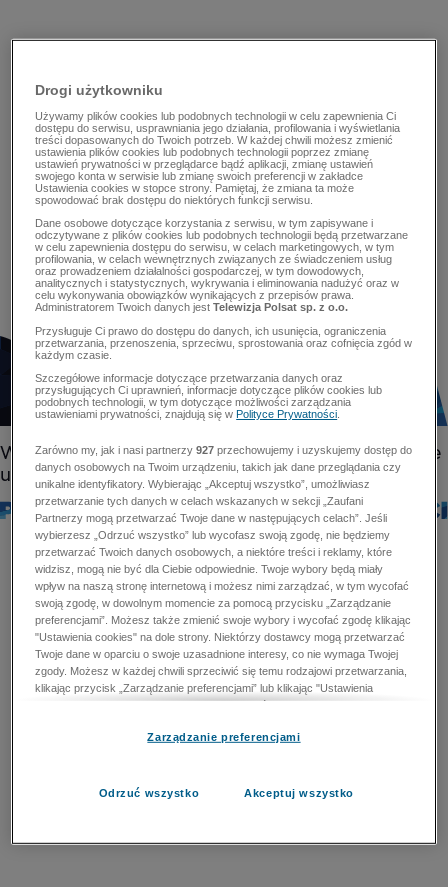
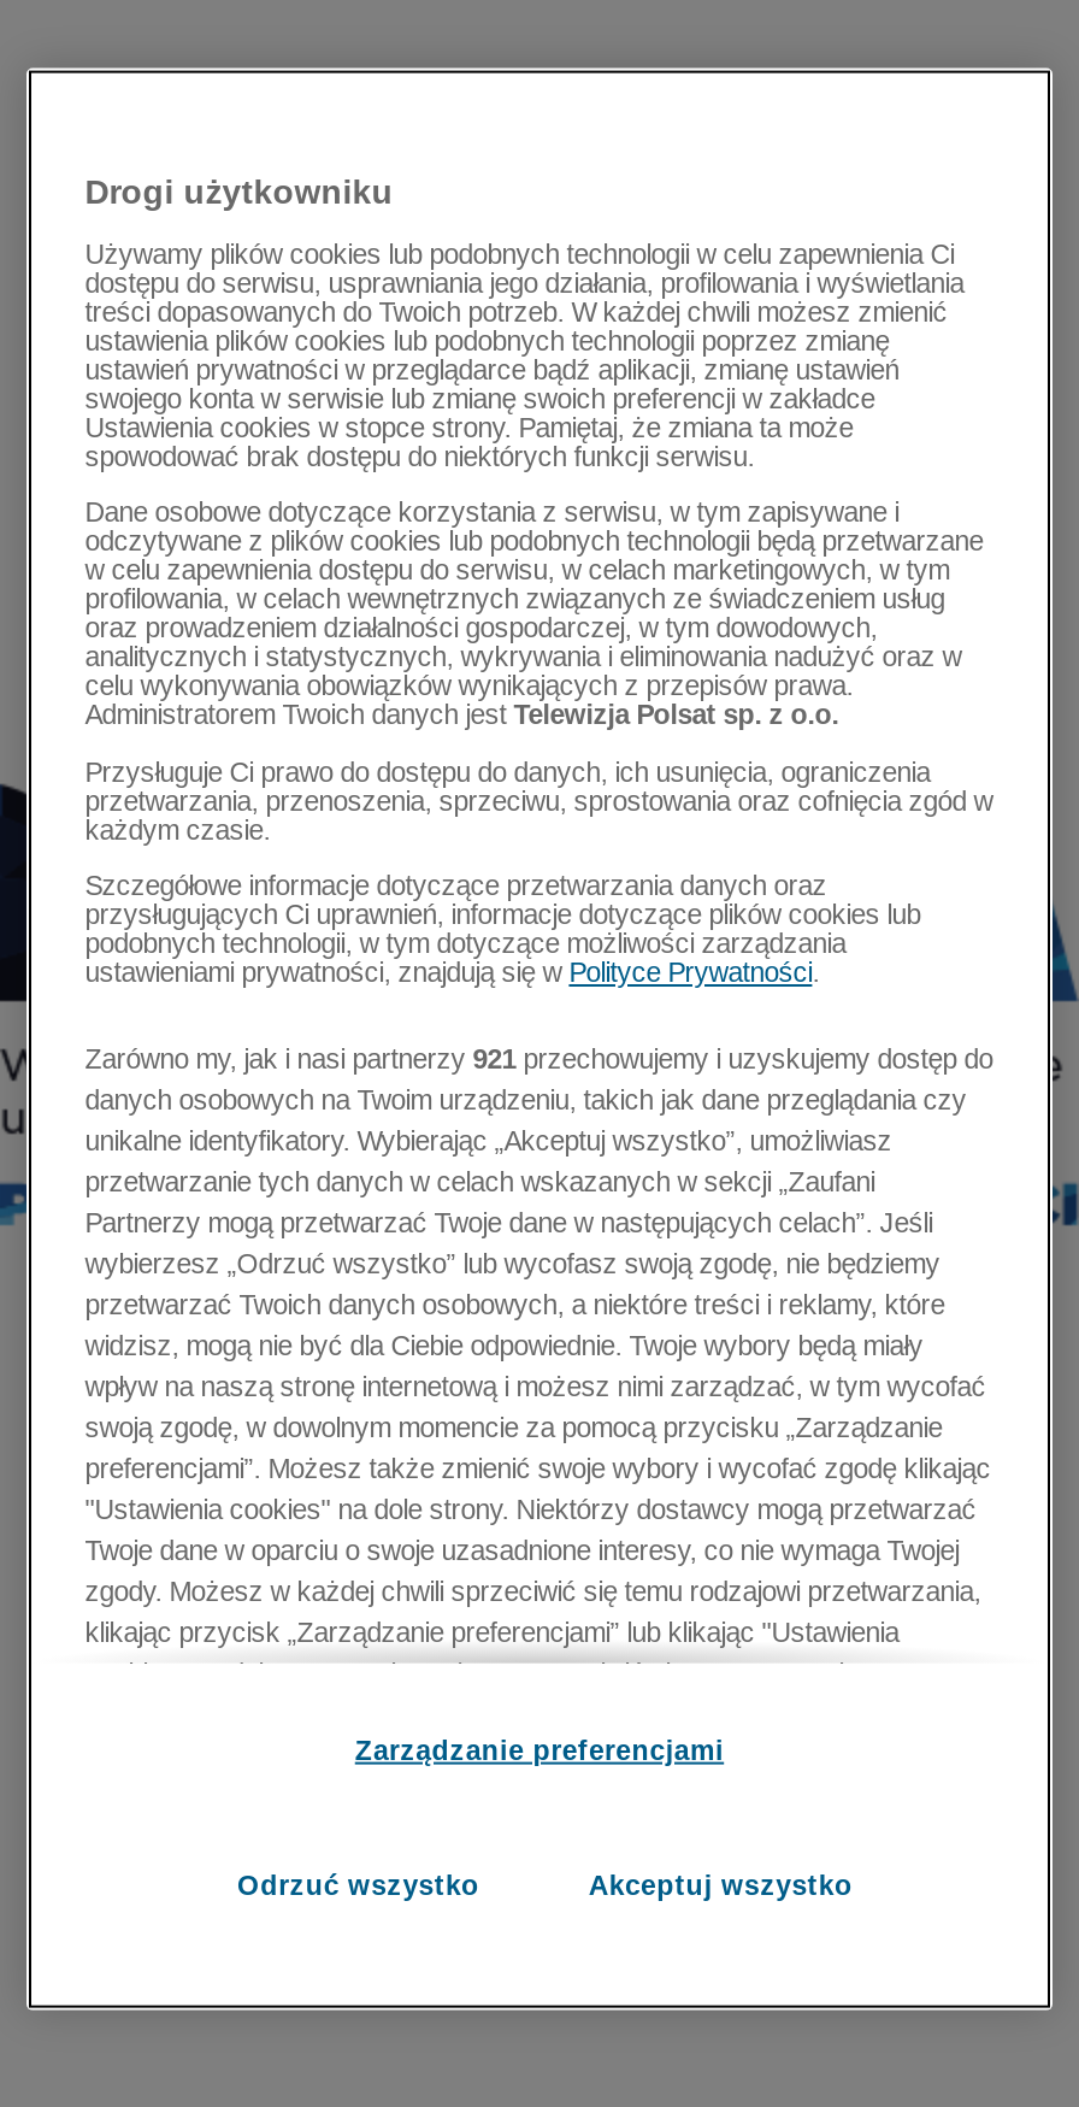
[35,443,412,455] Zarówno my, jak i nasi partnerzy 927 przechowujemy i uzyskujemy dostęp do -> [85,1043,993,1072] Zarówno my, jak i nasi partnerzy 921 przechowujemy i uzyskujemy dostęp do

